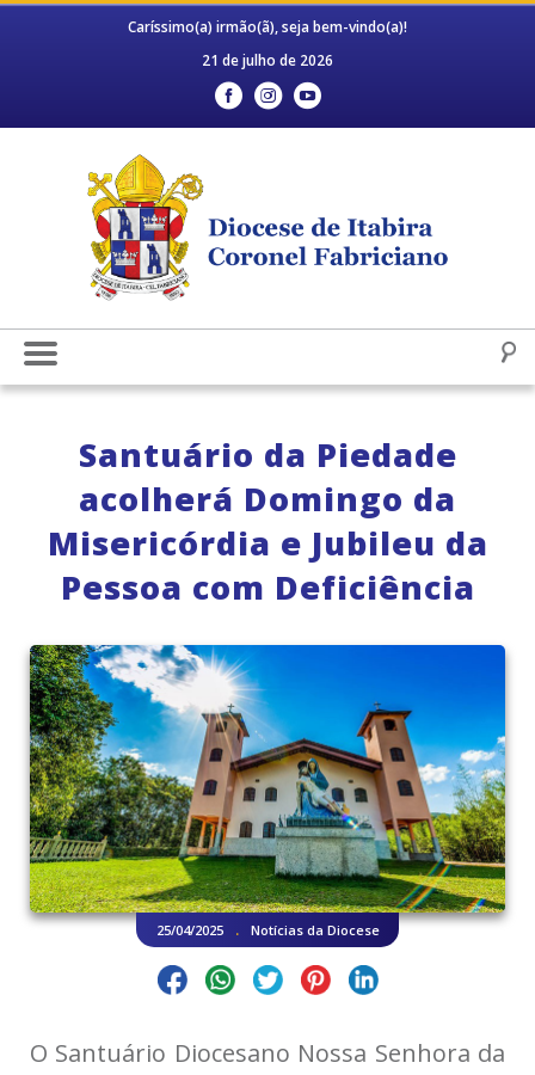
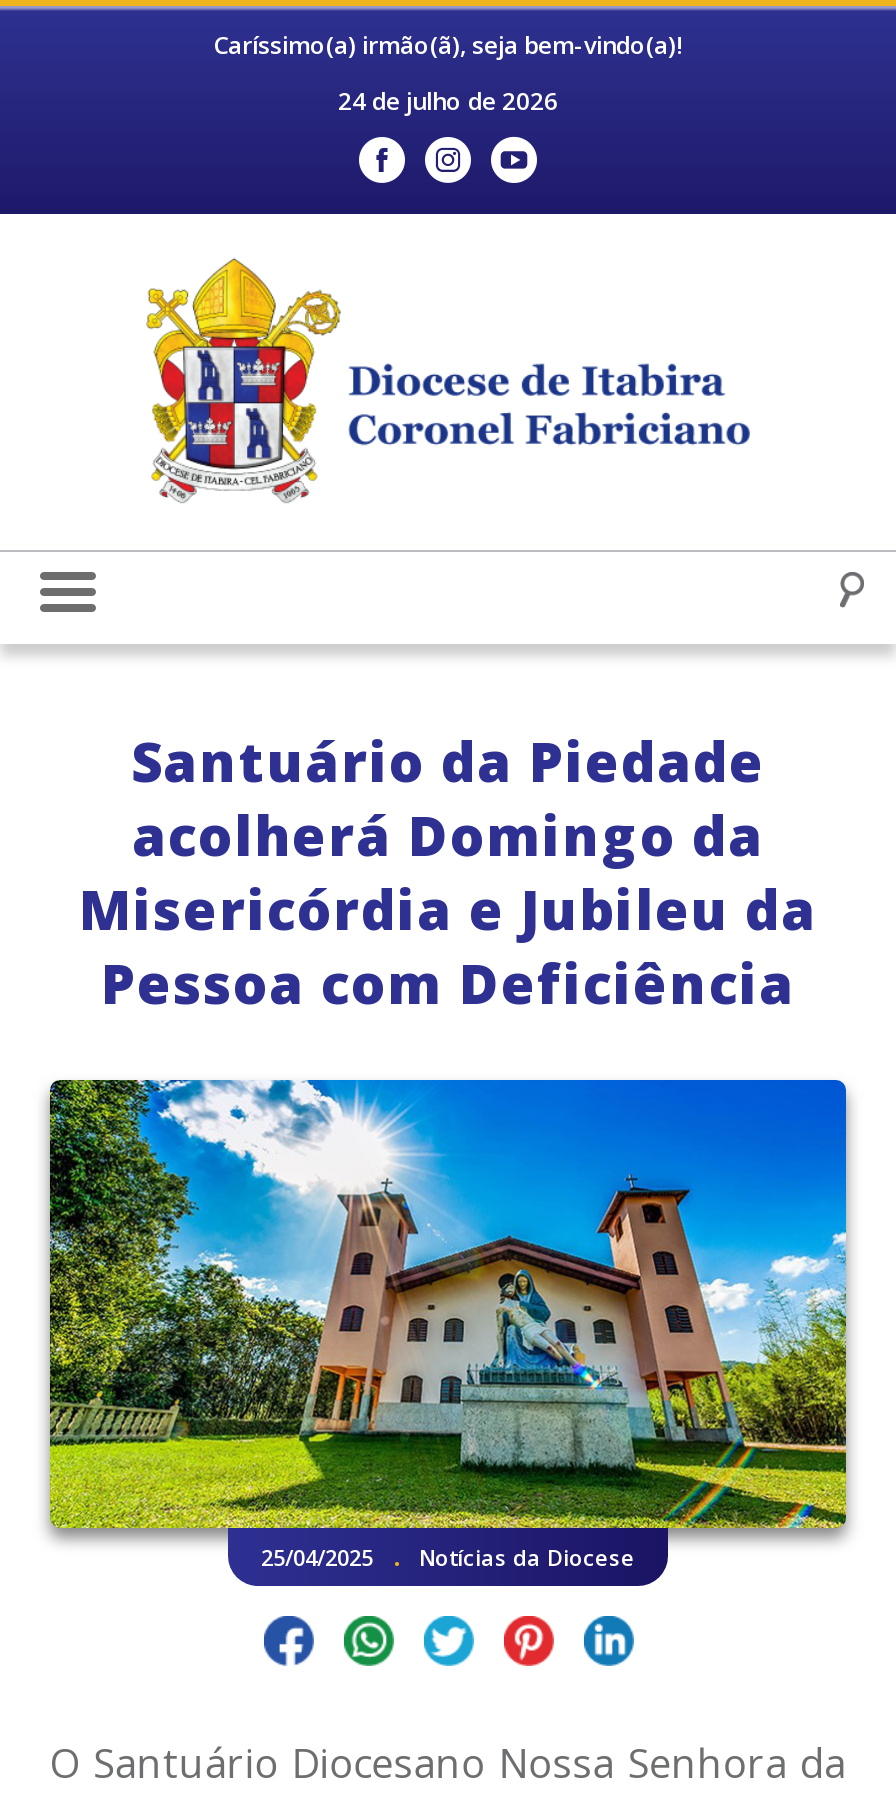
[202,50,333,70] 21 de julho de 2026 -> [338,84,558,118] 24 de julho de 2026

